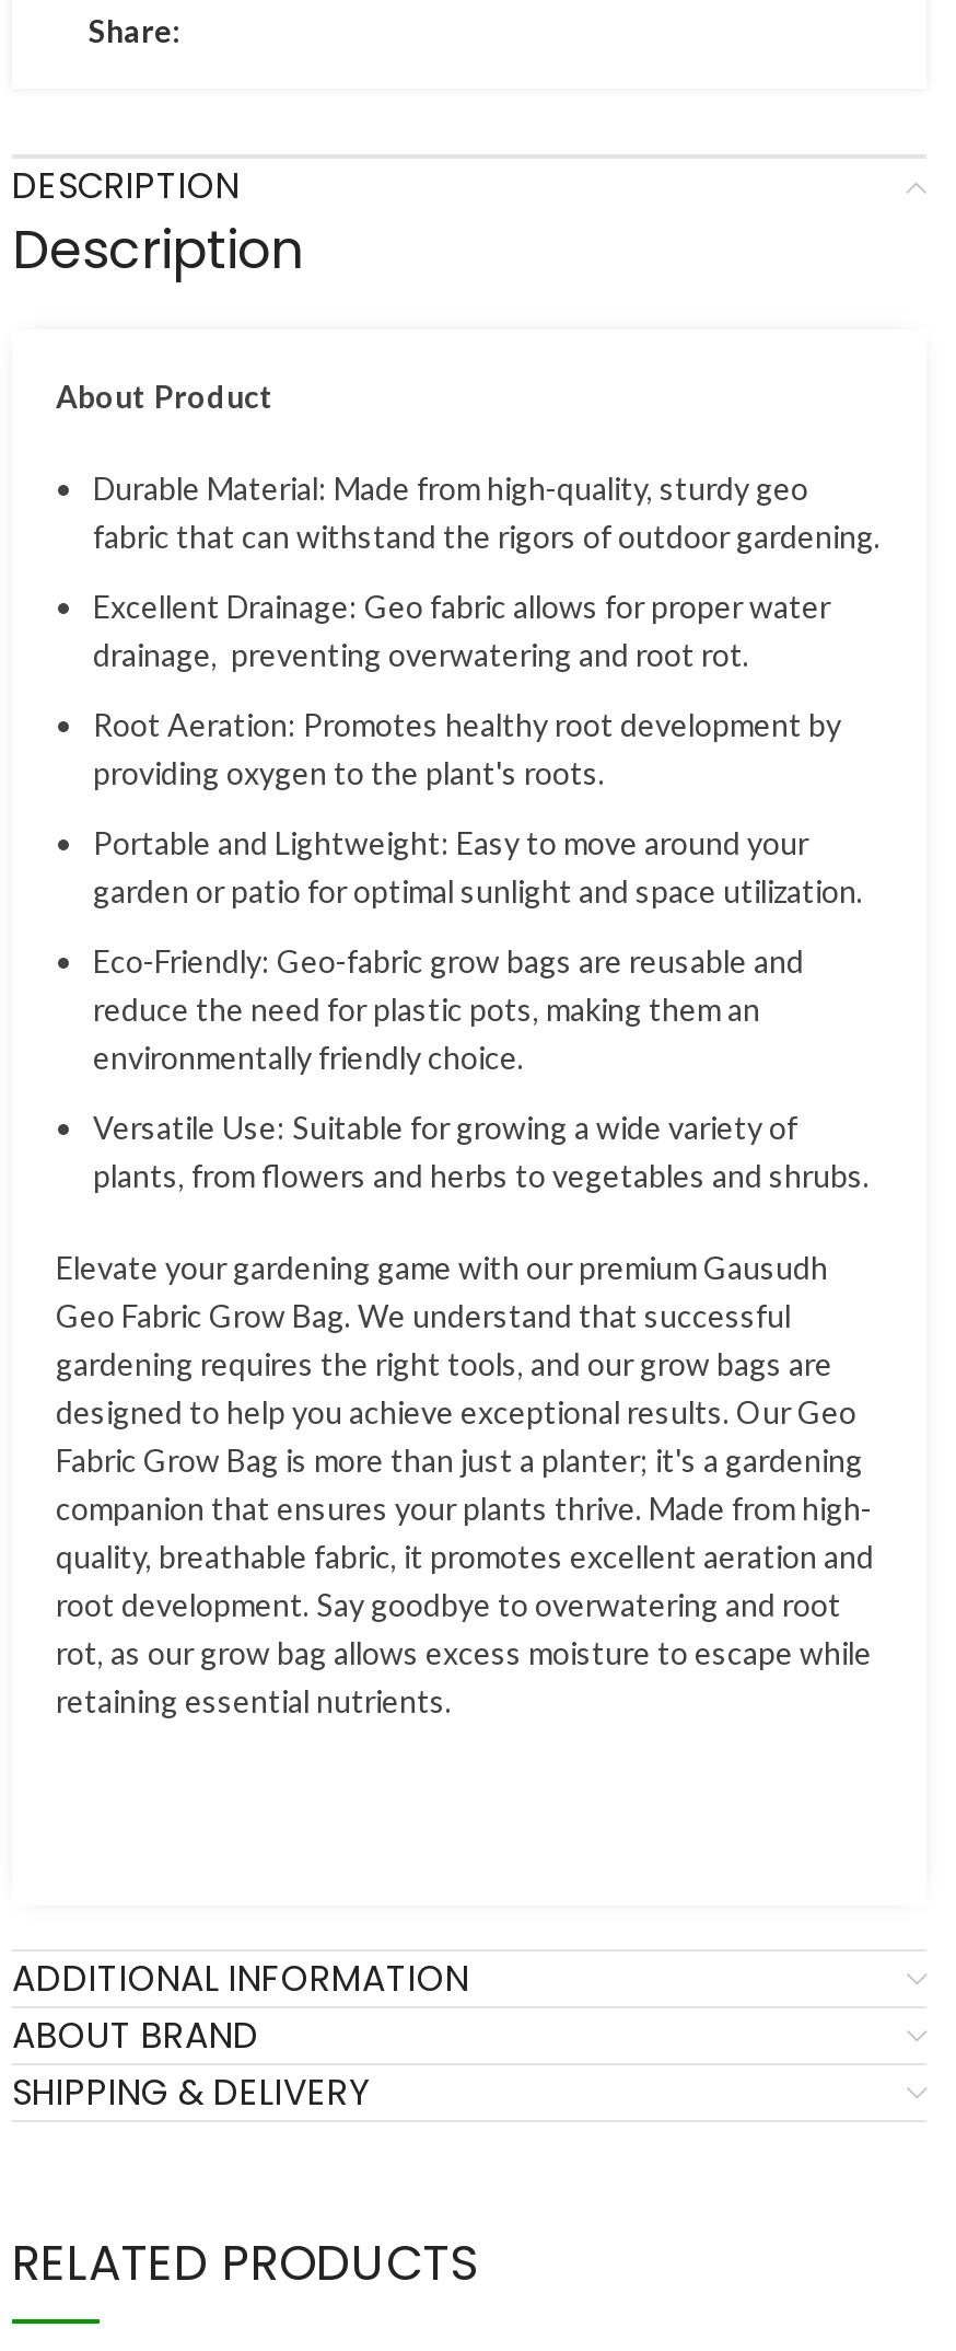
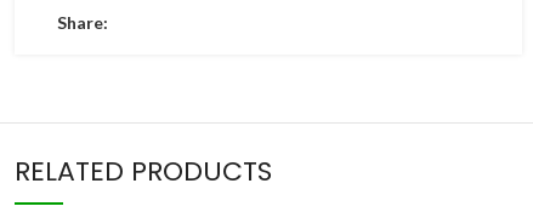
[12,162,881,1721] DESCRIPTION | Description | About Product | Durable Material: Made from high-quality, sturdy geo | fabric that can withstand the rigors of outdoor gardening. | Excellent Drainage: Geo fabric allows for proper water | drainage, preventing overwatering and root rot. | Root Aeration: Promotes healthy root development by | providing oxygen to the plant's roots. | Portable and Lightweight: Easy to move around your | garden or patio for optimal sunlight and space utilization. | Eco-Friendly: Geo-fabric grow bags are reusable and | reduce the need for plastic pots, making them an | environmentally friendly choice. | Versatile Use: Suitable for growing a wide variety of | plants, from flowers and herbs to vegetables and shrubs. | Elevate your gardening game with our premium Gausudh | Geo Fabric Grow Bag. We understand that successful | gardening requires the right tools, and our grow bags are | designed to help you achieve exceptional results. Our Geo | Fabric Grow Bag is more than just a planter; it's a gardening | companion that ensures your plants thrive. Made from high- | quality, breathable fabric, it promotes excellent aeration and | root development. Say goodbye to overwatering and root | rot, as our grow bag allows excess moisture to escape while | retaining essential nutrients. -> none
[12,1955,469,2119] ADDITIONAL INFORMATION | ABOUT BRAND | SHIPPING & DELIVERY -> none

